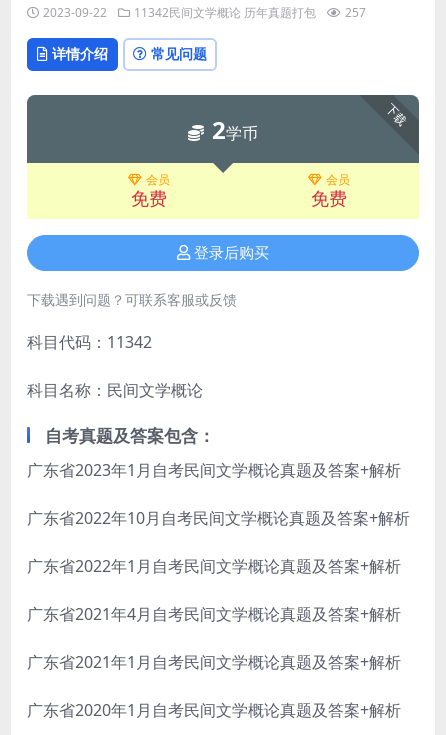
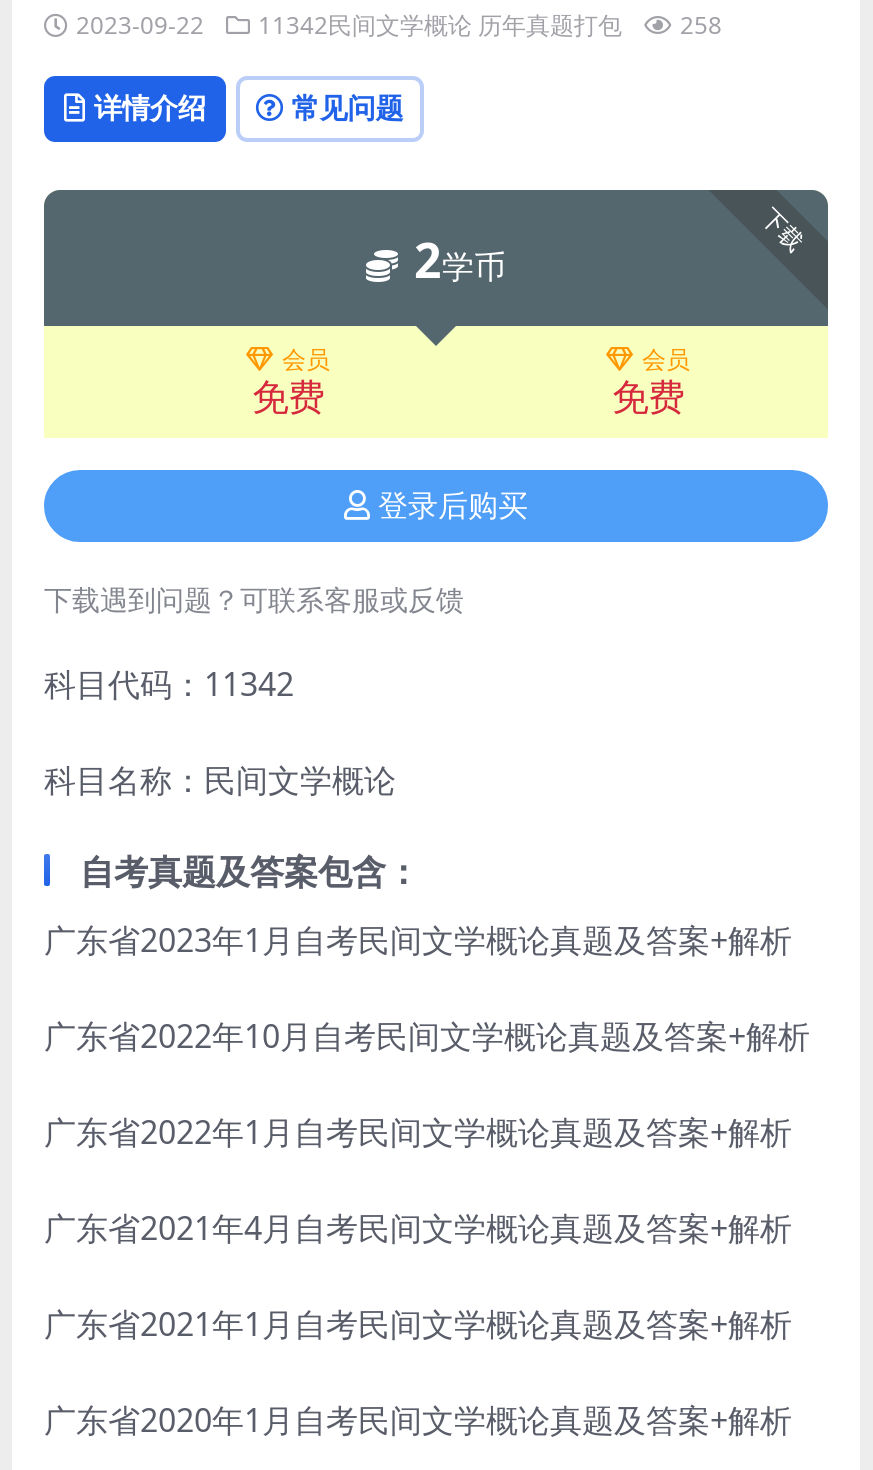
[43,4,366,21] 2023-09-22 11342民间文学概论 历年真题打包 257 -> [76,8,722,42] 2023-09-22 11342民间文学概论 历年真题打包 258

